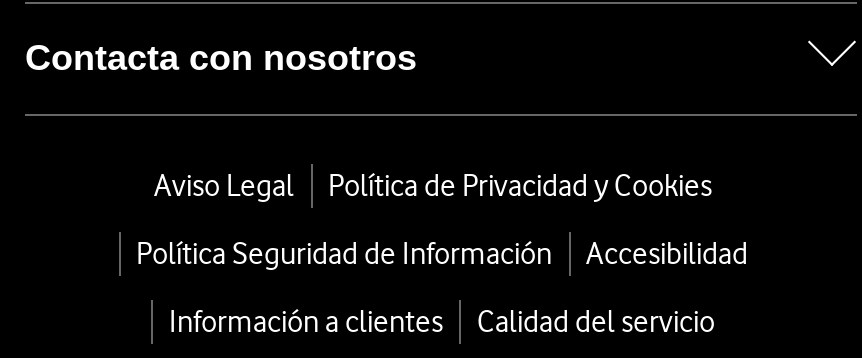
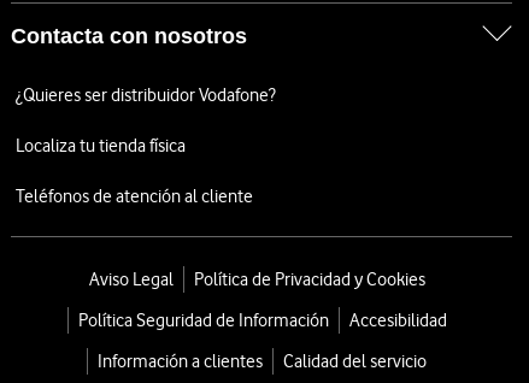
none -> [16,84,276,207] ¿Quieres ser distribuidor Vodafone? | Localiza tu tienda física | Teléfonos de atención al cliente

